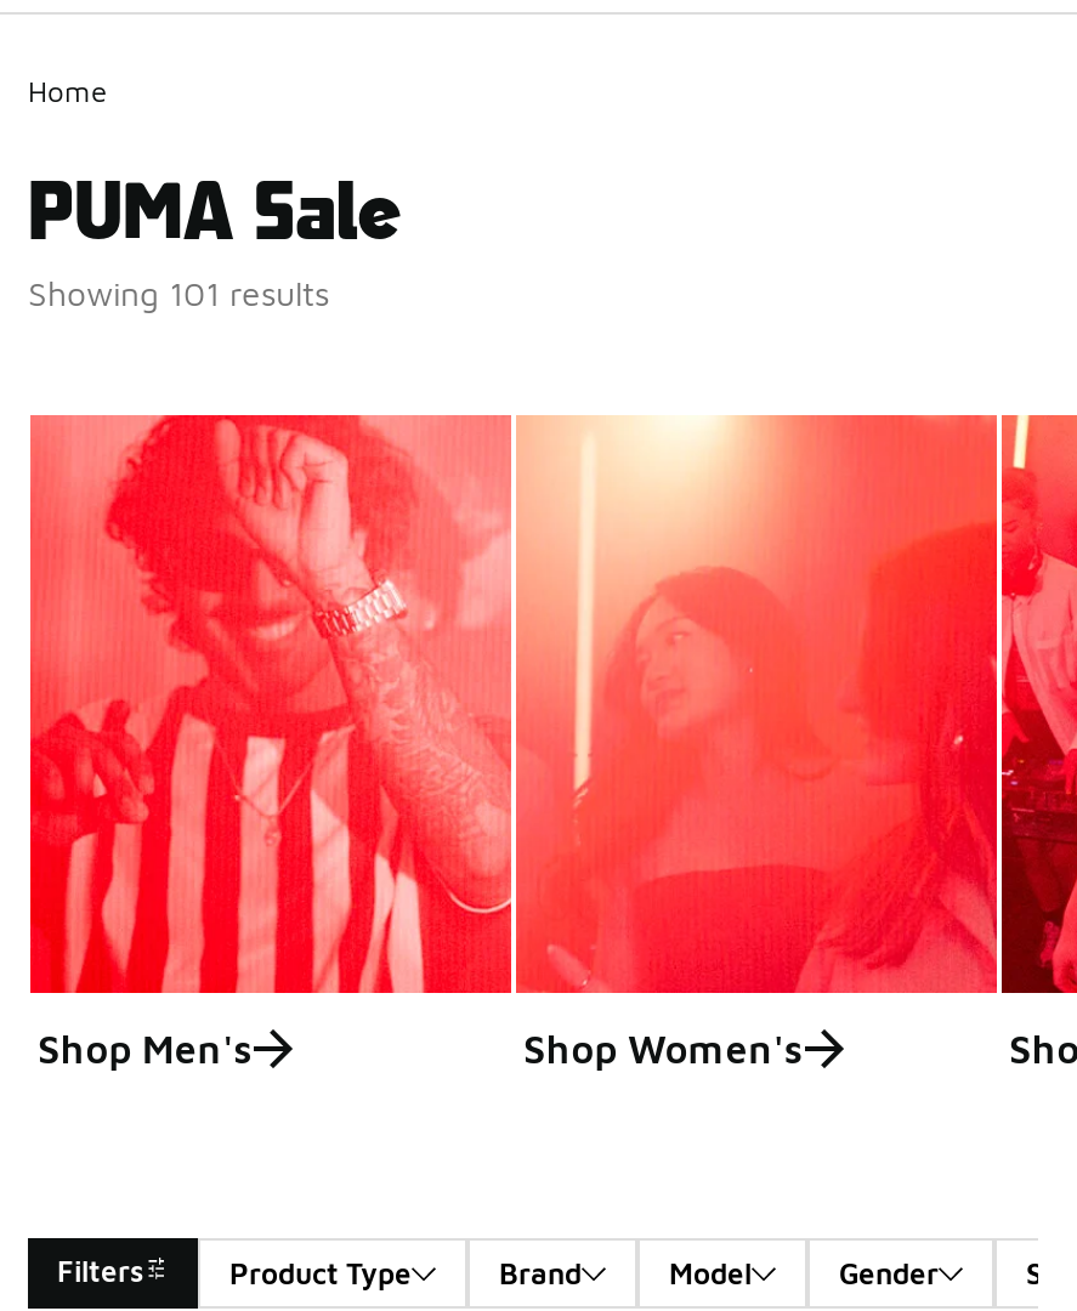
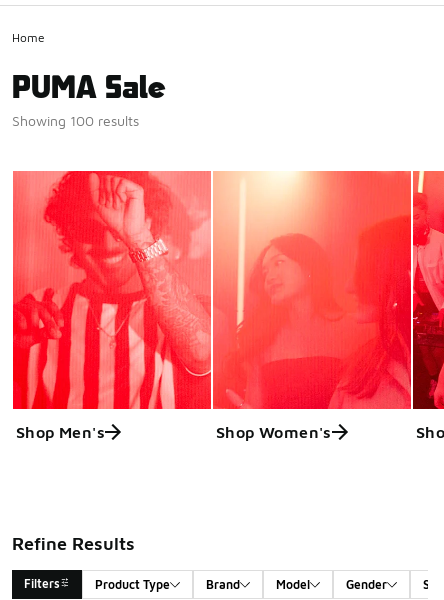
[28,272,329,313] Showing 101 results -> [12,112,139,129] Showing 100 results
none -> [12,533,135,554] Refine Results

